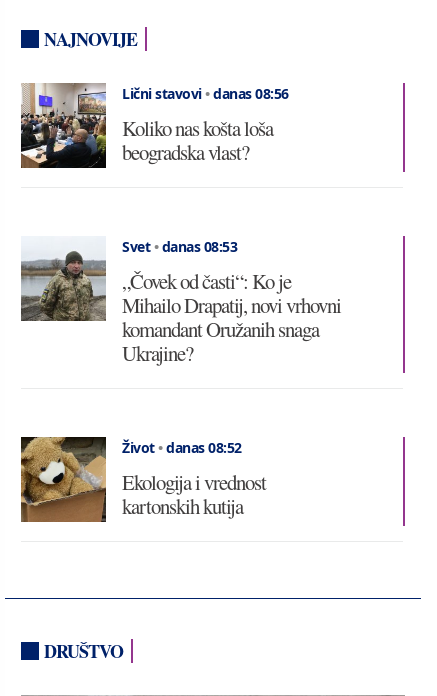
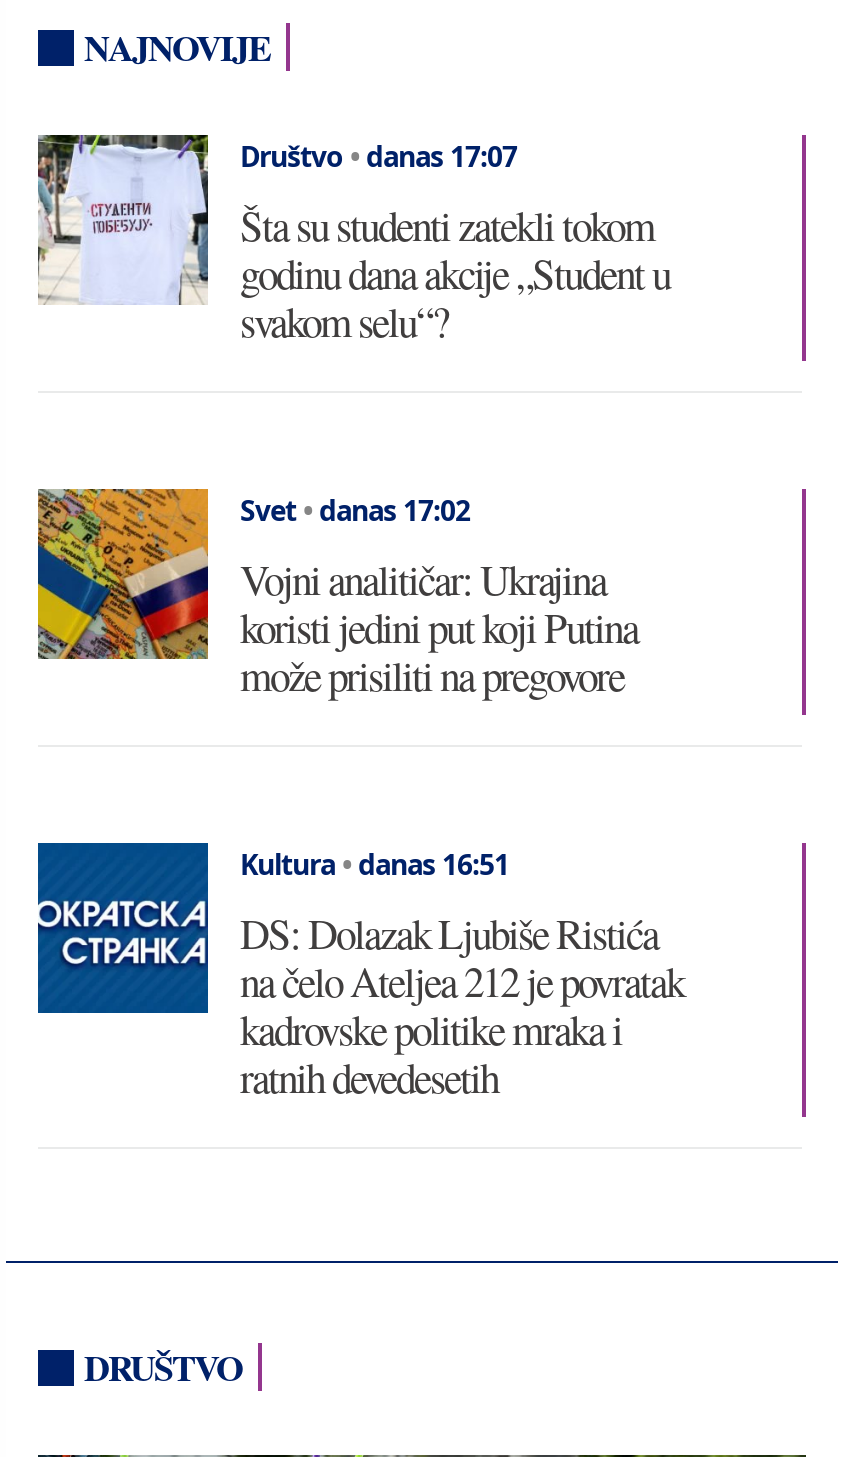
[20,83,288,169] [image] | Lični stavovi • danas 08:56 | Koliko nas košta loša | beogradska vlast? -> [36,133,670,349] [image] | Društvo • danas 17:07 | Šta su studenti zatekli tokom | godinu dana akcije „Student u | svakom selu“?
[20,237,341,367] [image] | Svet • danas 08:53 | „Čovek od časti“: Ko je | Mihailo Drapatij, novi vrhovni | komandant Oružanih snaga | Ukrajine? -> [36,487,638,703] [image] | Svet • danas 17:02 | Vojni analitičar: Ukrajina | koristi jedini put koji Putina | može prisiliti na pregovore
[20,436,266,523] [image] | Život • danas 08:52 | Ekologija i vrednost | kartonskih kutija -> [36,841,684,1105] [image] | Kultura • danas 16:51 | DS: Dolazak Ljubiše Ristića | na čelo Ateljea 212 je povratak | kadrovske politike mraka i | ratnih devedesetih

